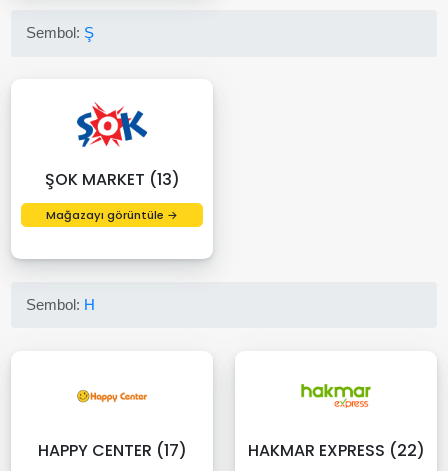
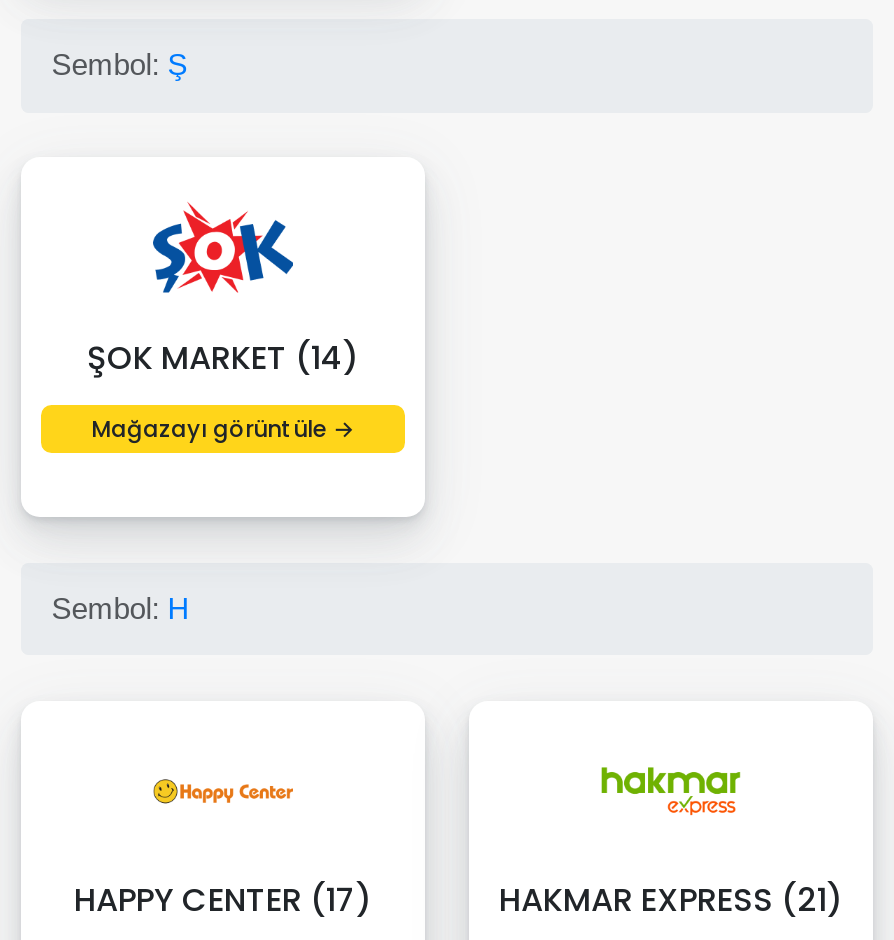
[44,167,179,190] ŞOK MARKET (13) -> [87,334,359,380] ŞOK MARKET (14)
[247,439,424,462] HAKMAR EXPRESS (22) -> [499,877,843,923] HAKMAR EXPRESS (21)

